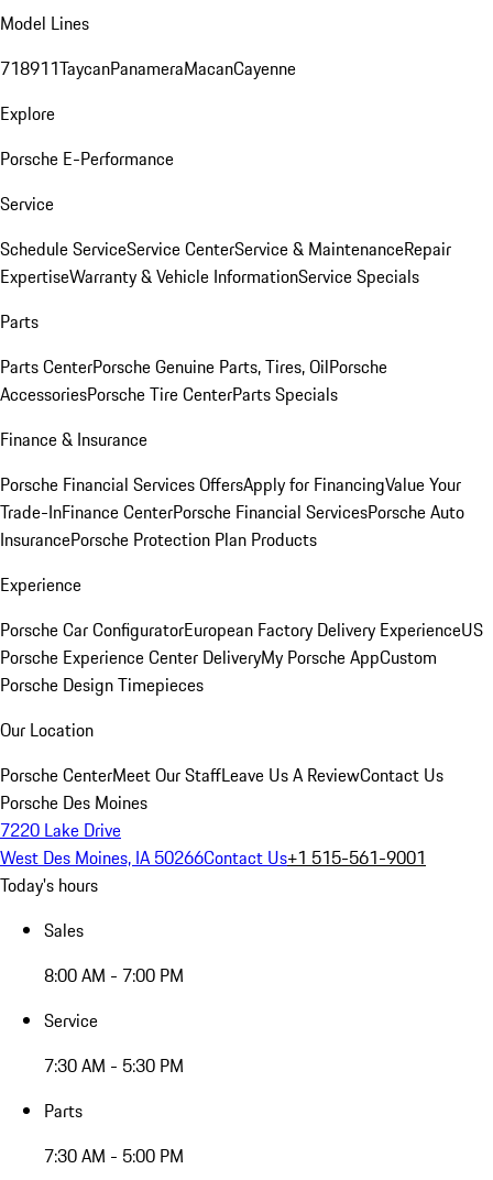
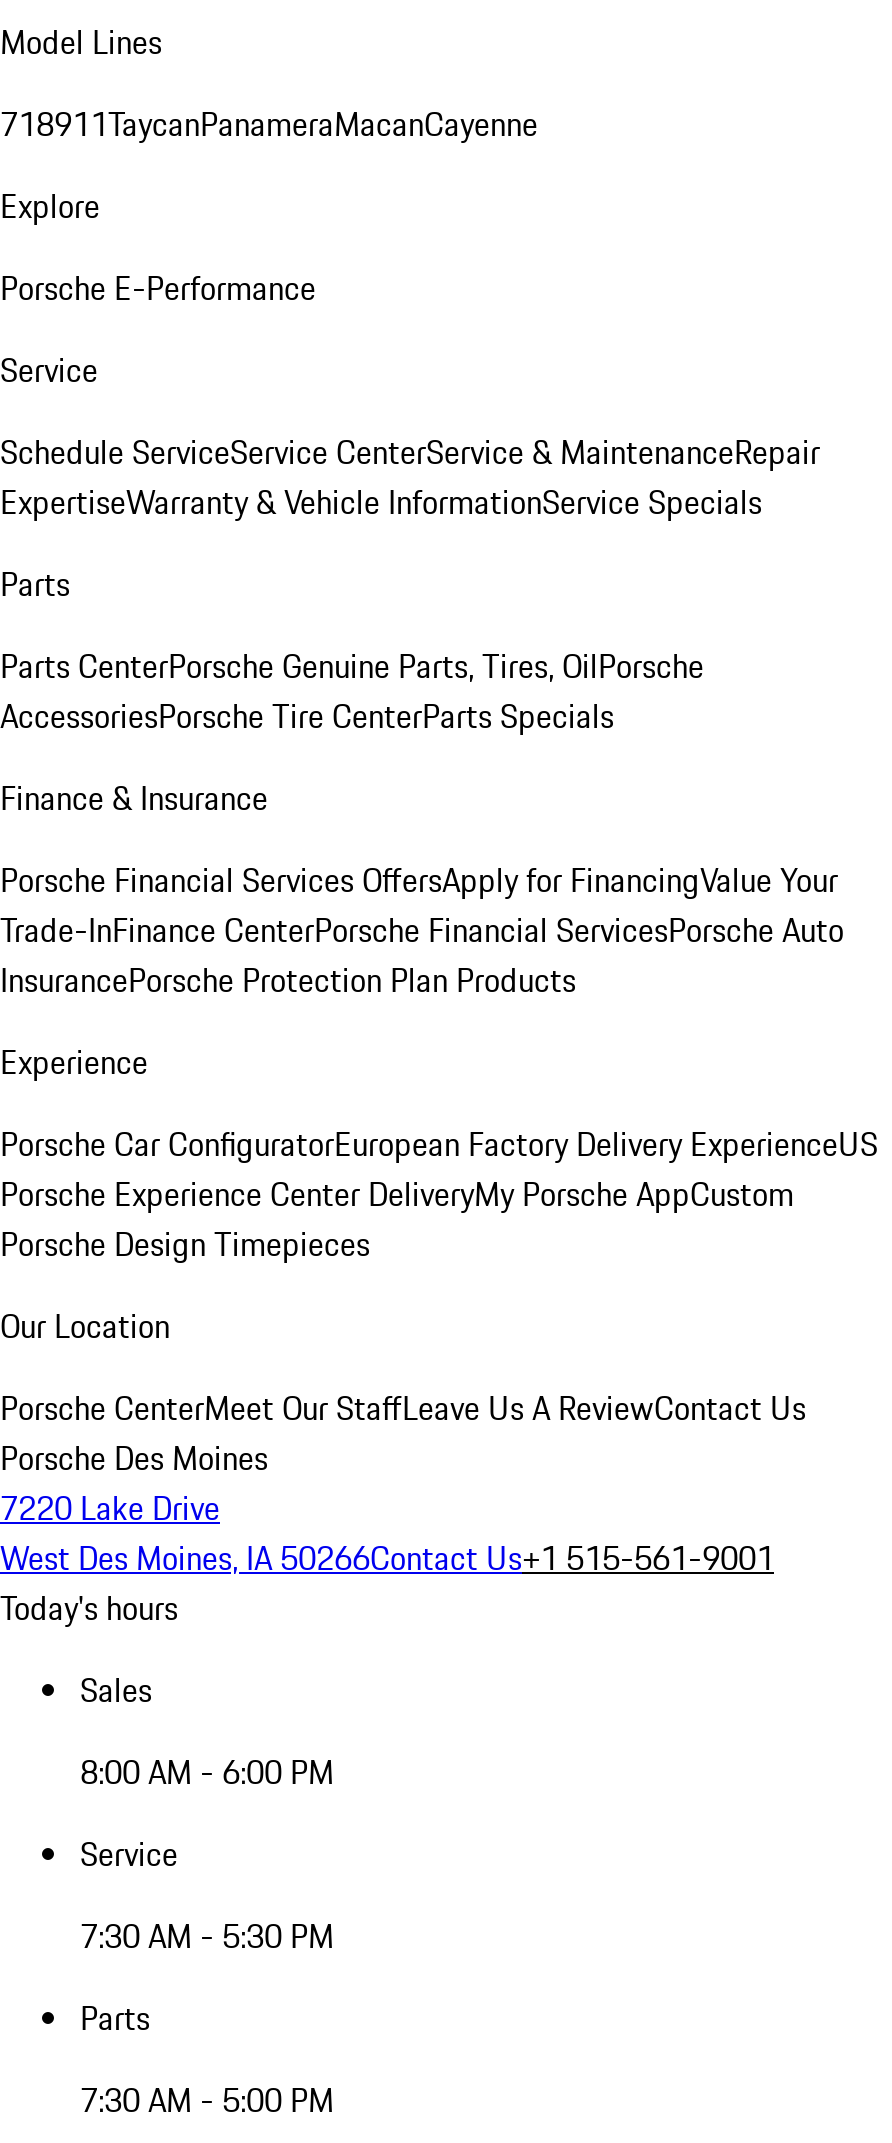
[44,962,184,988] 8:00 AM - 7:00 PM -> [80,1748,334,1796] 8:00 AM - 6:00 PM

